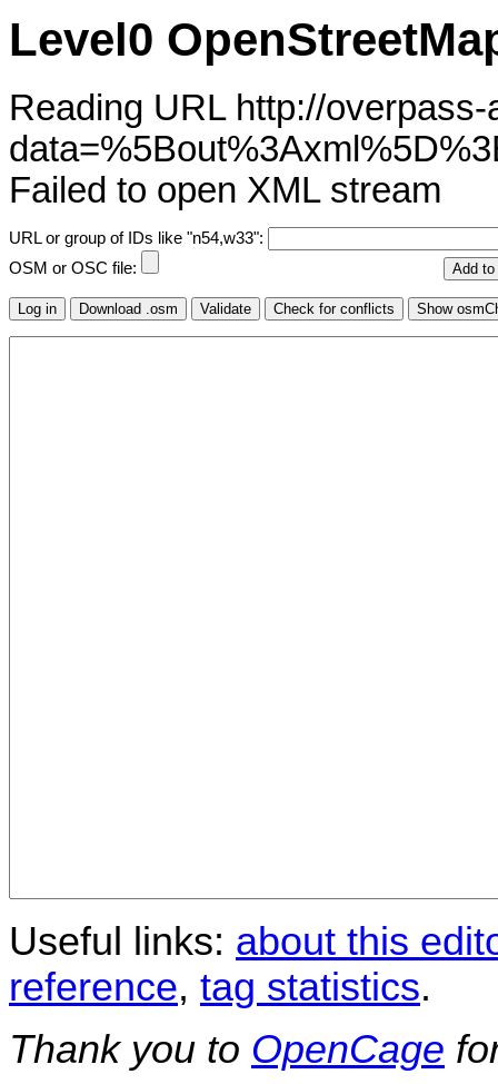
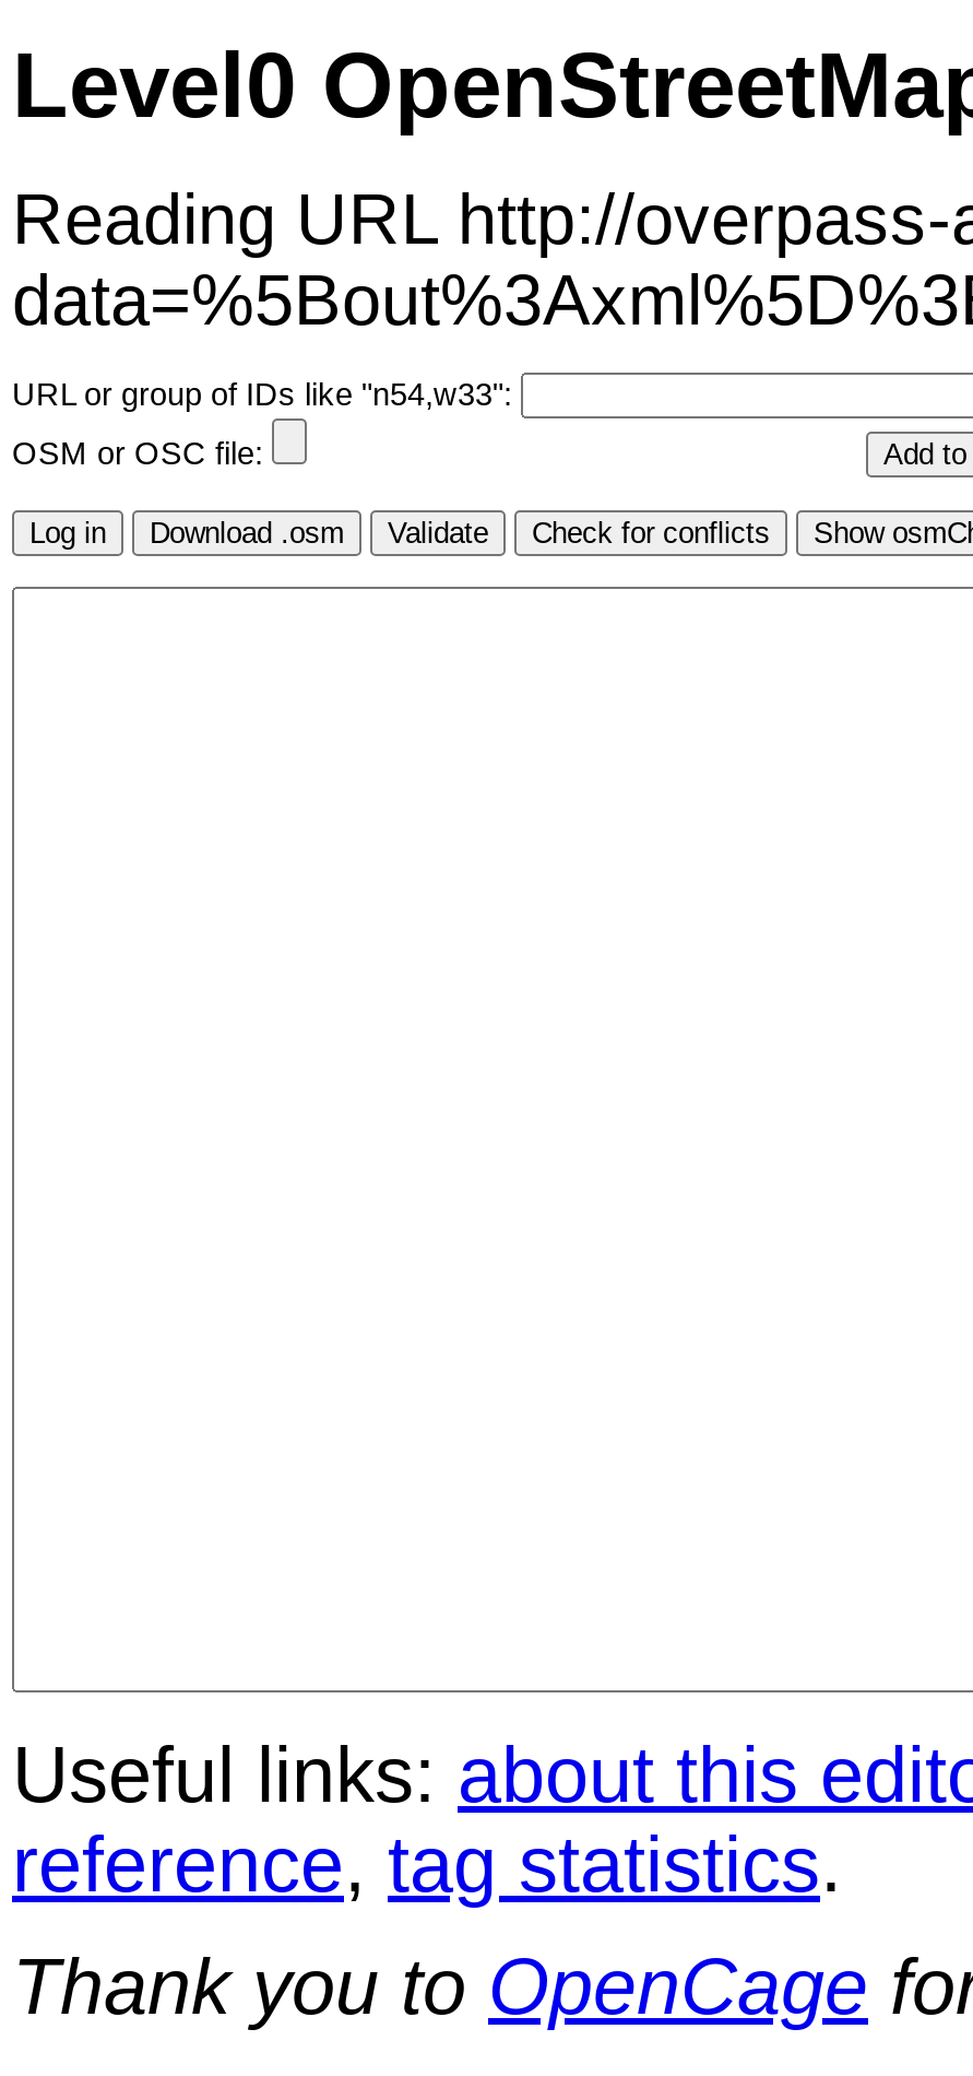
[9,170,441,210] Failed to open XML stream -> none

